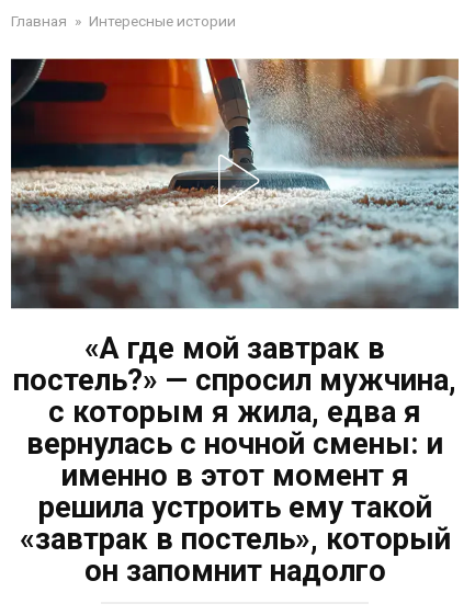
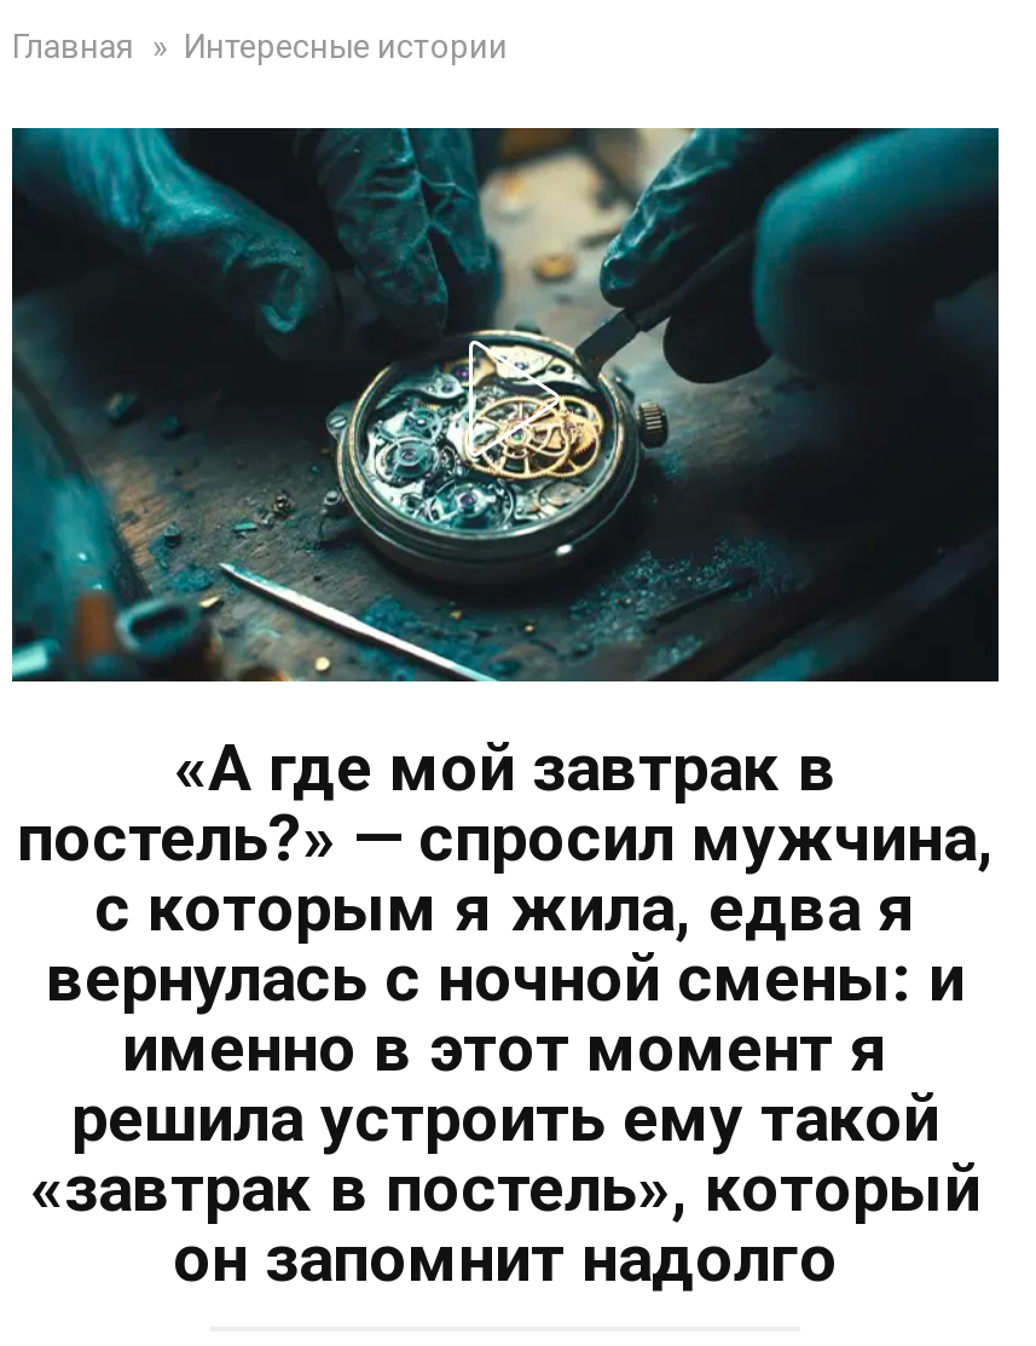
[10,57,460,309] [image] -> [10,126,1001,684] [image]

